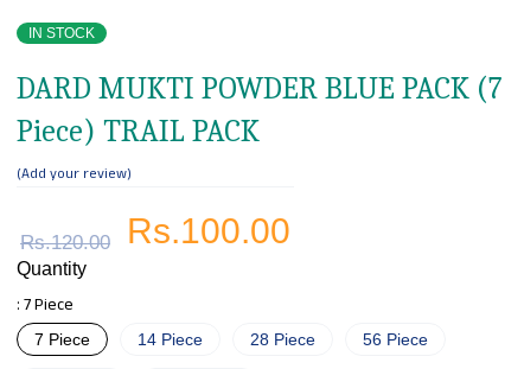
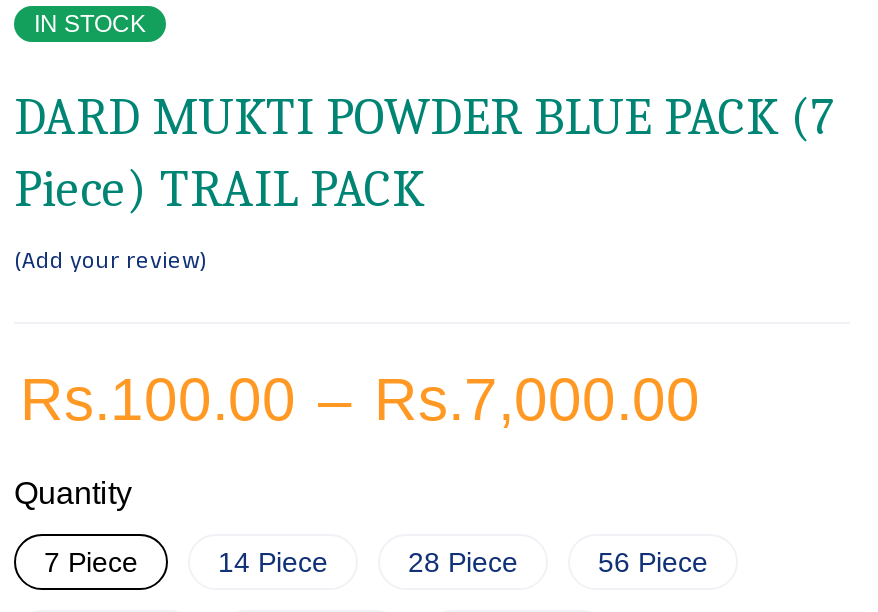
[20,211,290,254] Rs.120.00 | Rs.100.00 -> [20,366,700,432] Rs.100.00 – Rs.7,000.00
moved [17,259,87,279] -> [14,476,132,510]: Quantity
[17,293,74,322] : 7 Piece -> none

